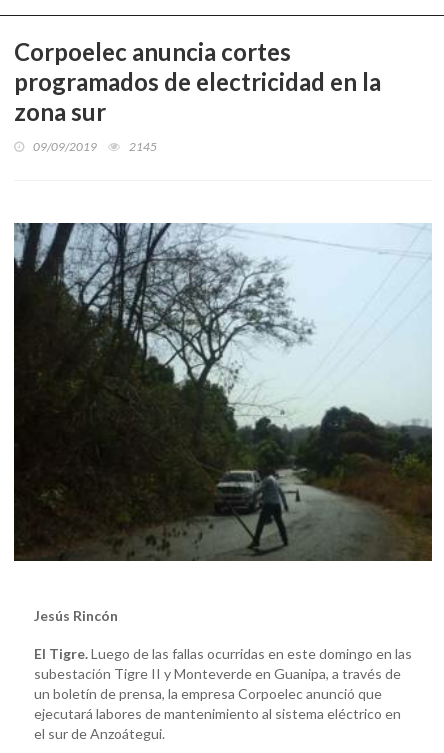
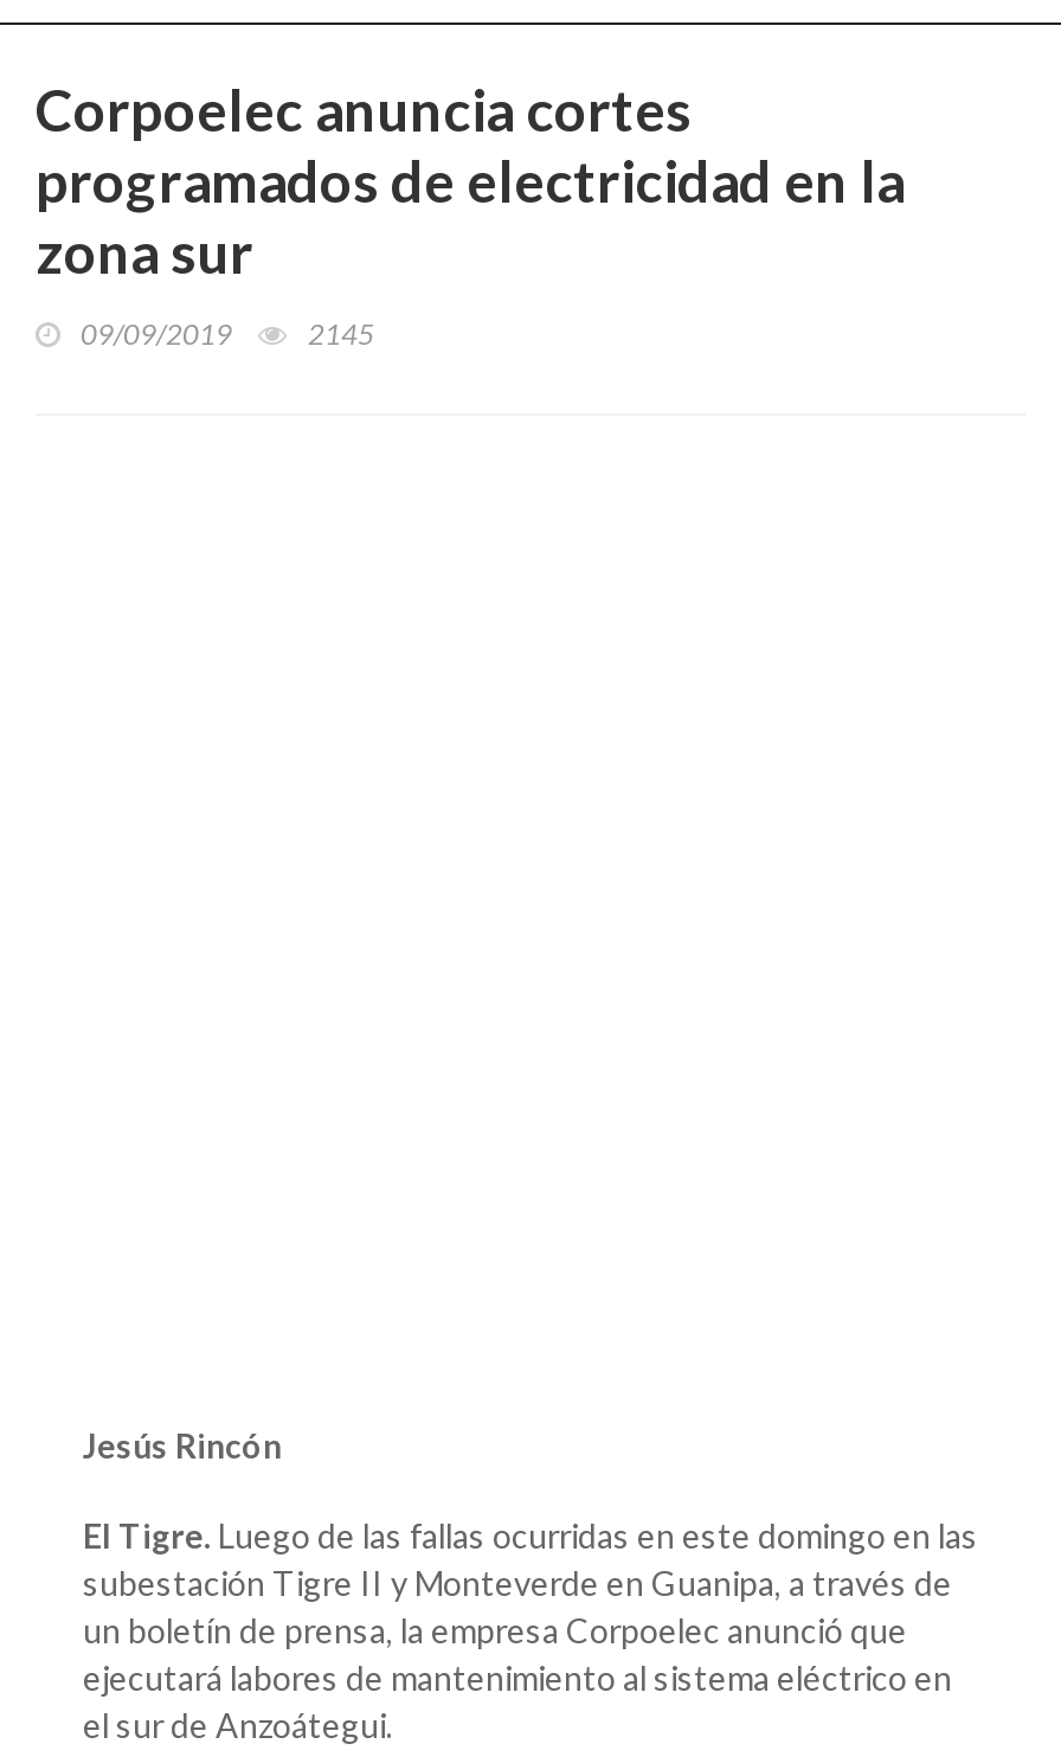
[13,222,433,562] [image] -> none

